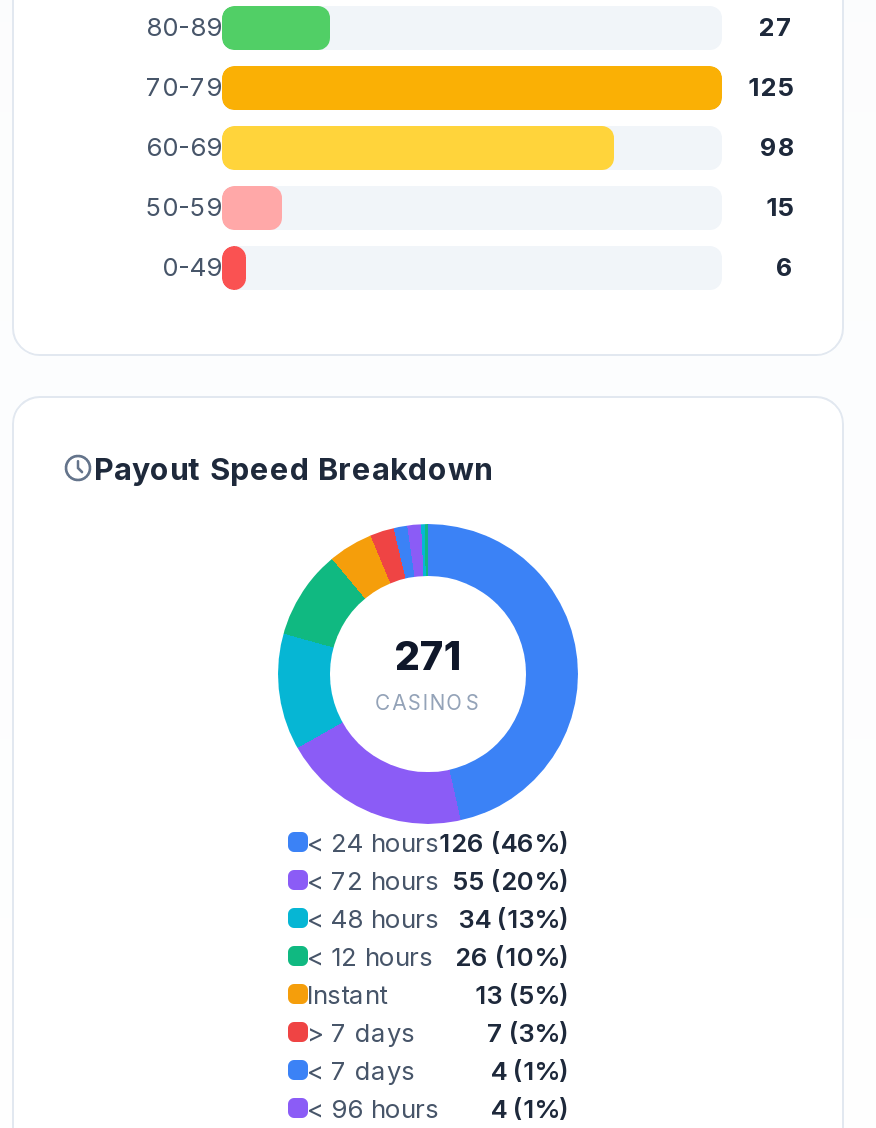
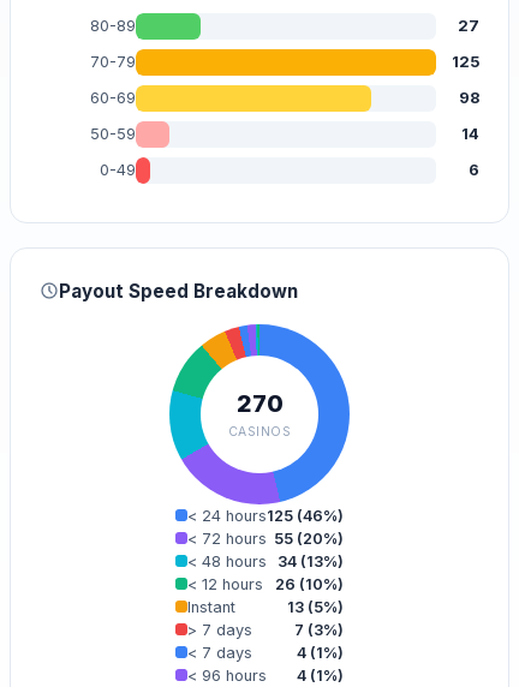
[766,193,794,223] 15 -> [461,125,479,143] 14
[394,633,462,681] 271 -> [236,390,283,418] 270
[307,828,569,858] < 24 hours126 (46%) -> [187,507,344,525] < 24 hours125 (46%)

